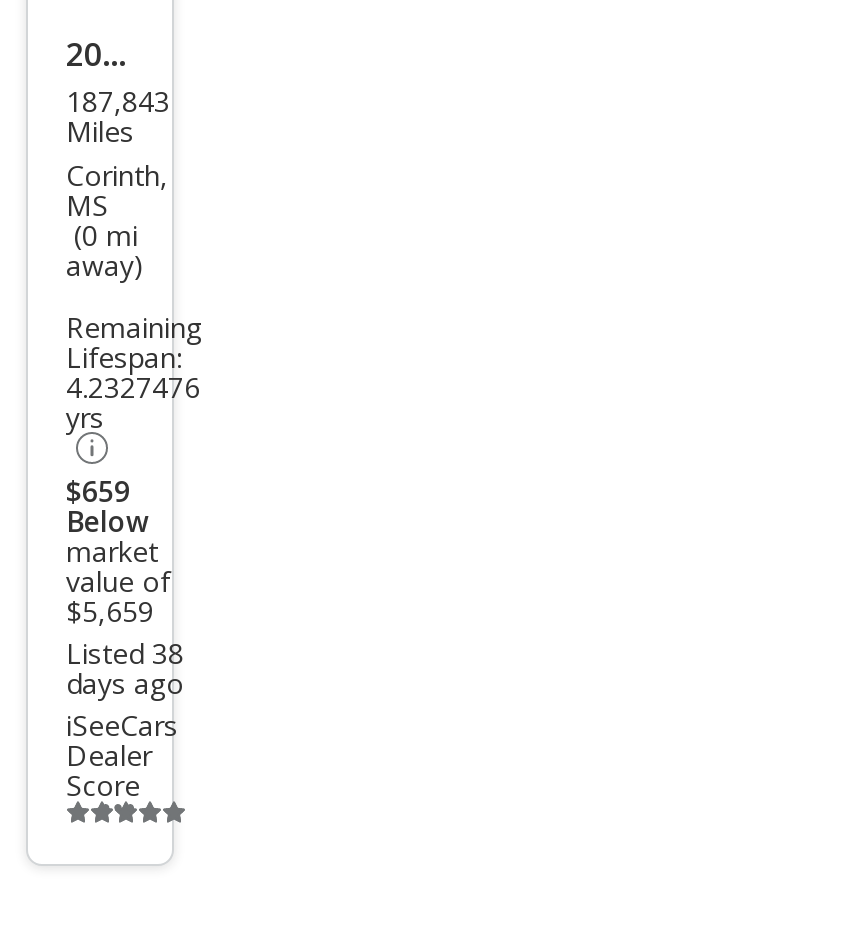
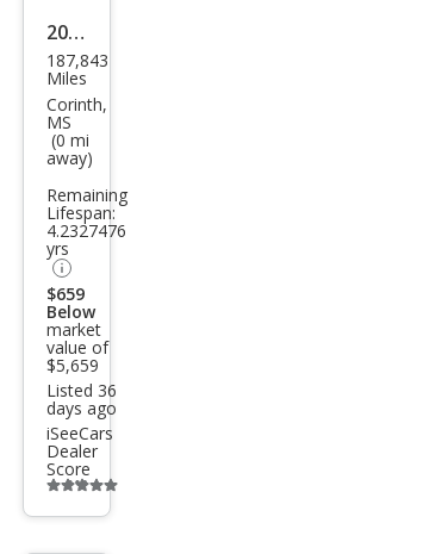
[66,634,184,672] Listed 38 -> [46,379,117,401] Listed 36

